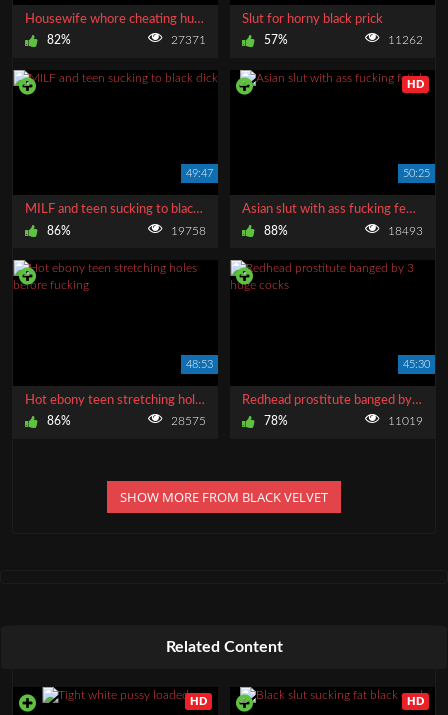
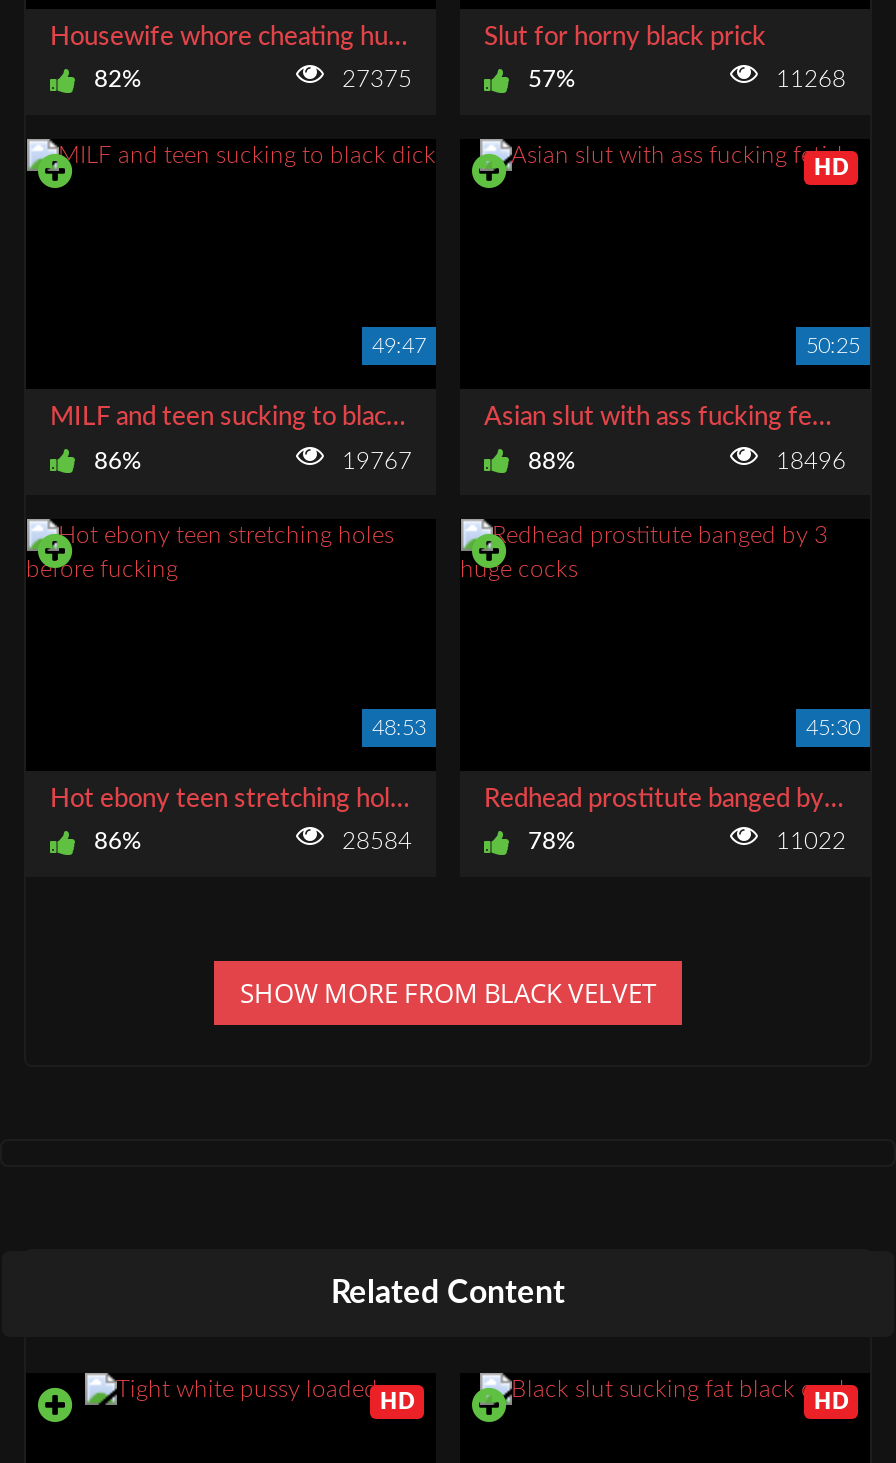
[171,34,206,46] 27371 -> [342,68,412,92] 27375
[388,34,423,46] 11262 -> [776,68,846,92] 11268
[171,225,206,237] 19758 -> [342,448,412,472] 19767
[388,225,423,237] 18493 -> [776,448,846,472] 18496
[171,415,206,427] 28575 -> [342,829,412,853] 28584
[388,415,423,427] 11019 -> [776,829,846,853] 11022

